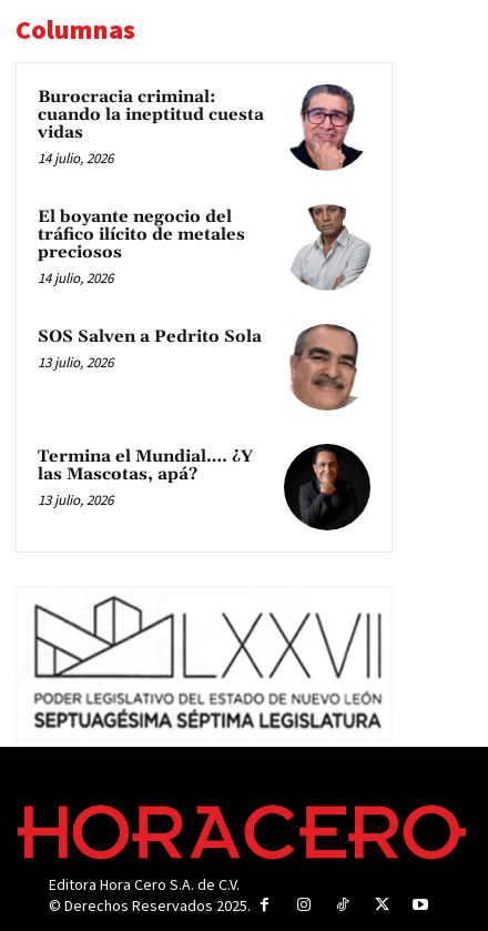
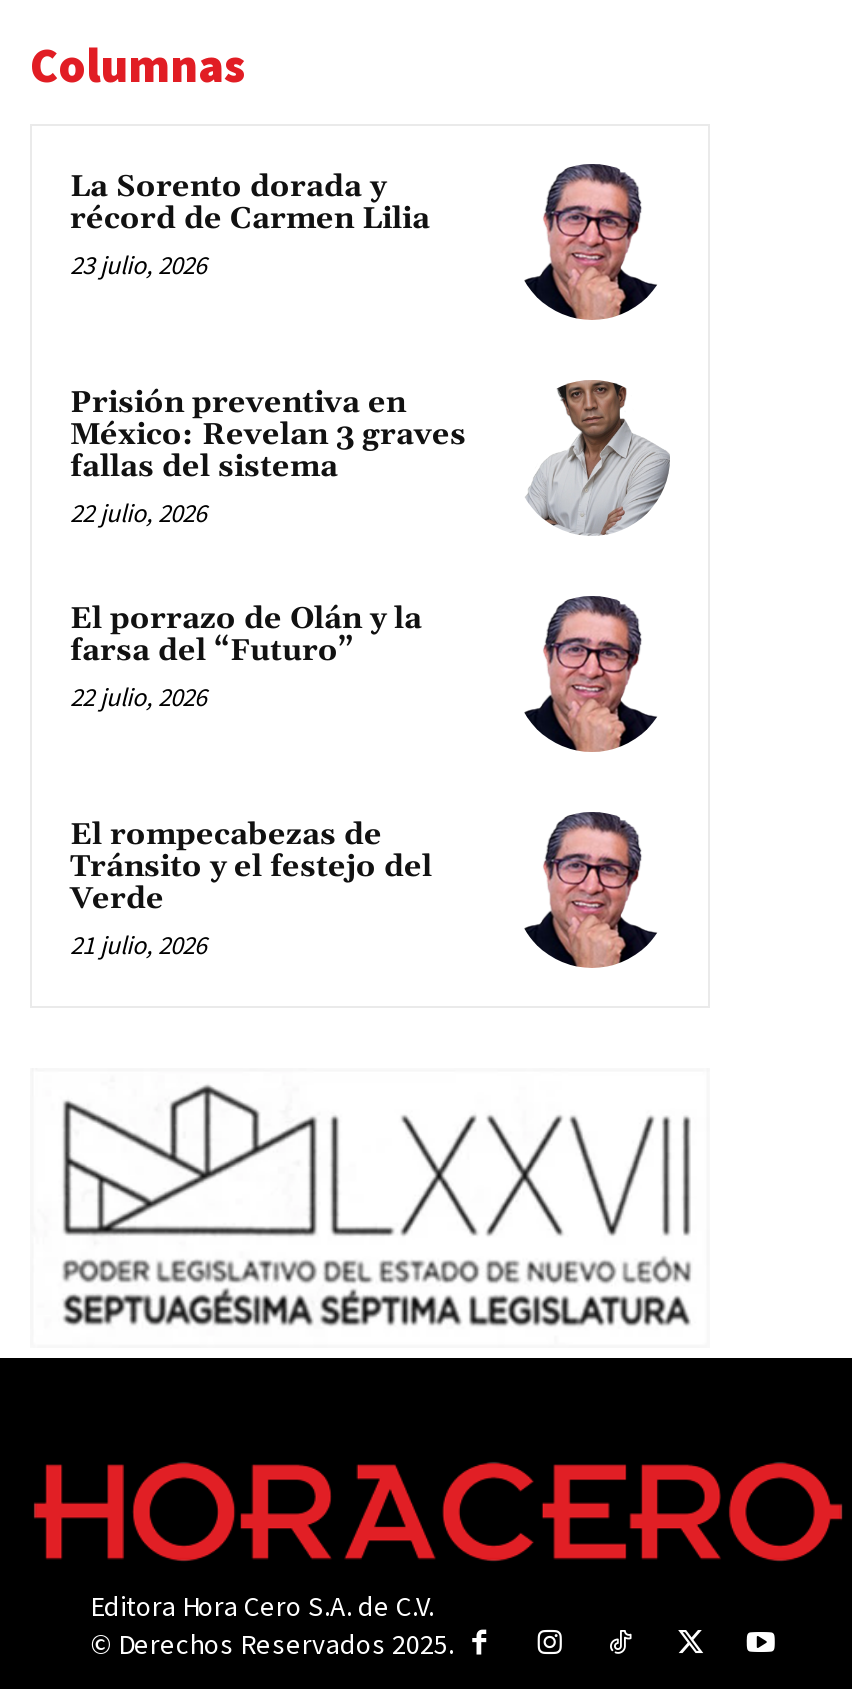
[38,86,264,167] Burocracia criminal: | cuando la ineptitud cuesta | vidas | 14 julio, 2026 -> [70,167,430,281] La Sorento dorada y | récord de Carmen Lilia | 23 julio, 2026
[38,206,245,287] El boyante negocio del | tráfico ilícito de metales | preciosos | 14 julio, 2026 -> [70,383,466,529] Prisión preventiva en | México: Revelan 3 graves | fallas del sistema | 22 julio, 2026
[38,326,262,371] SOS Salven a Pedrito Sola | 13 julio, 2026 -> [70,599,422,713] El porrazo de Olán y la | farsa del “Futuro” | 22 julio, 2026
[288,324,362,409] [image] -> [524,596,658,750] [image]
[38,446,253,509] Termina el Mundial…. ¿Y | las Mascotas, apá? | 13 julio, 2026 -> [70,815,432,961] El rompecabezas de | Tránsito y el festejo del | Verde | 21 julio, 2026
[283,445,372,532] [image] -> [514,812,670,968] [image]

